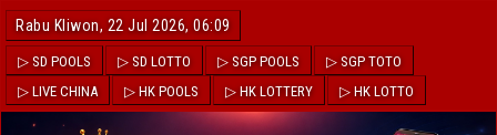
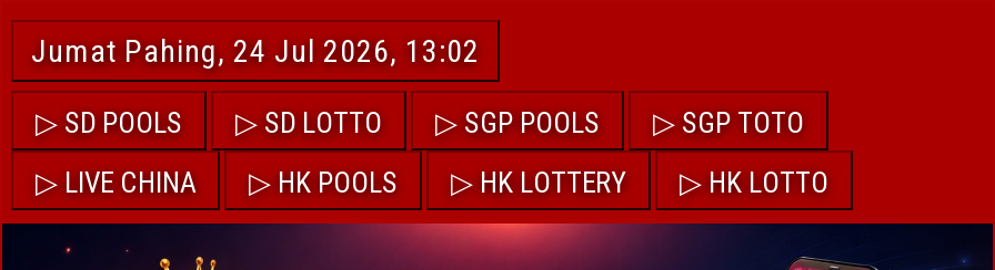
[16,17,230,34] Rabu Kliwon, 22 Jul 2026, 06:09 -> [31,33,480,69] Jumat Pahing, 24 Jul 2026, 13:02

